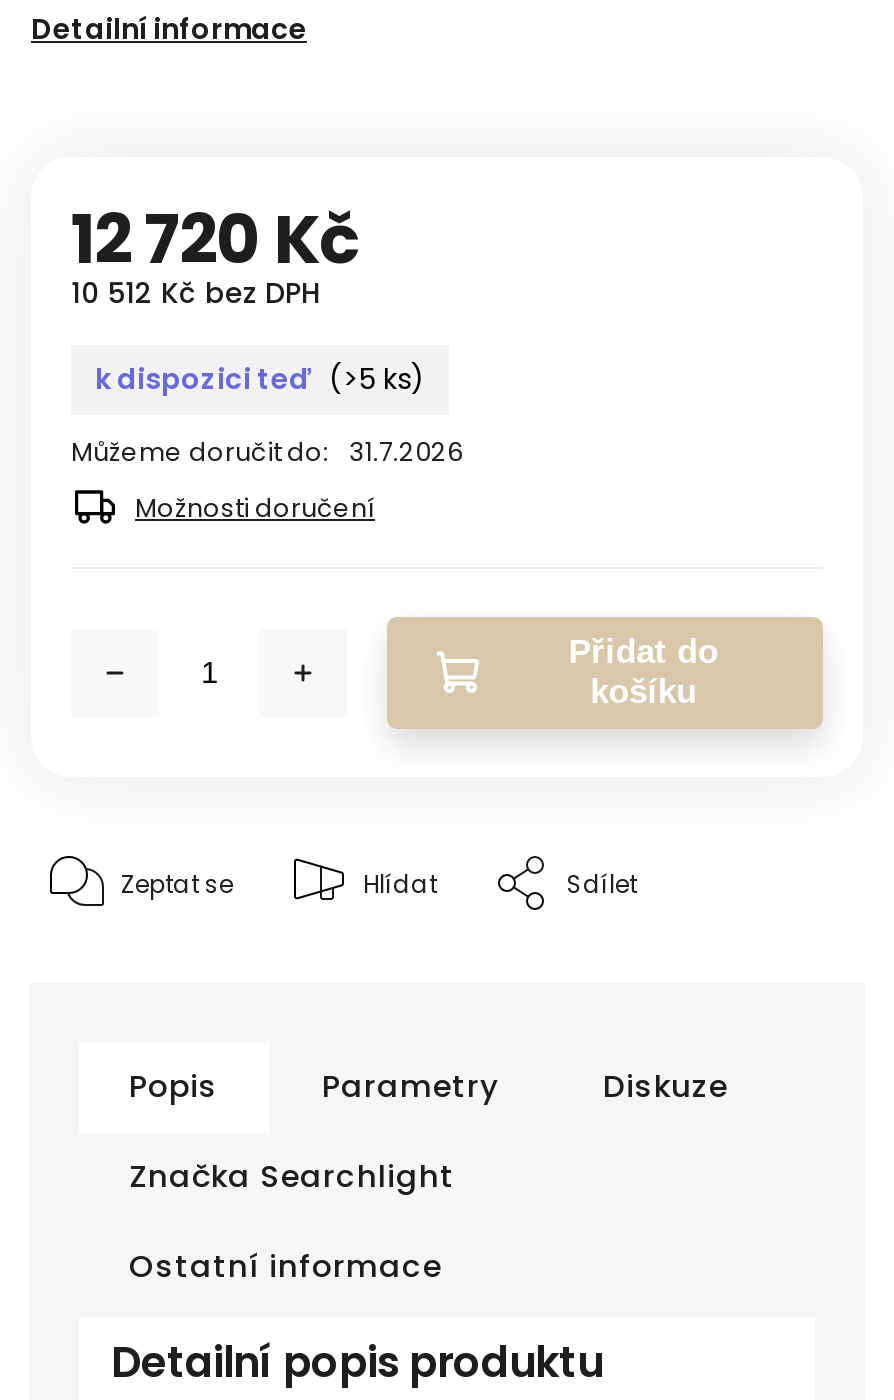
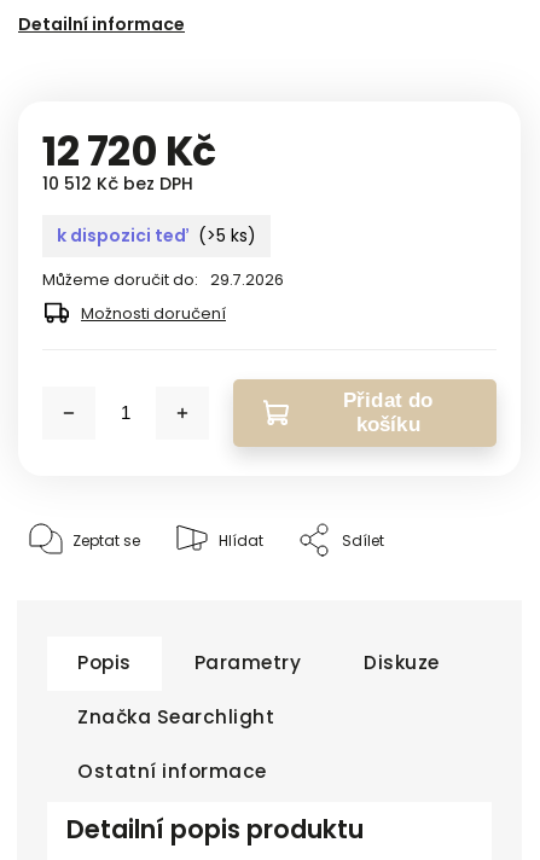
[71,435,463,469] Můžeme doručit do: 31.7.2026 -> [42,269,284,290] Můžeme doručit do: 29.7.2026

